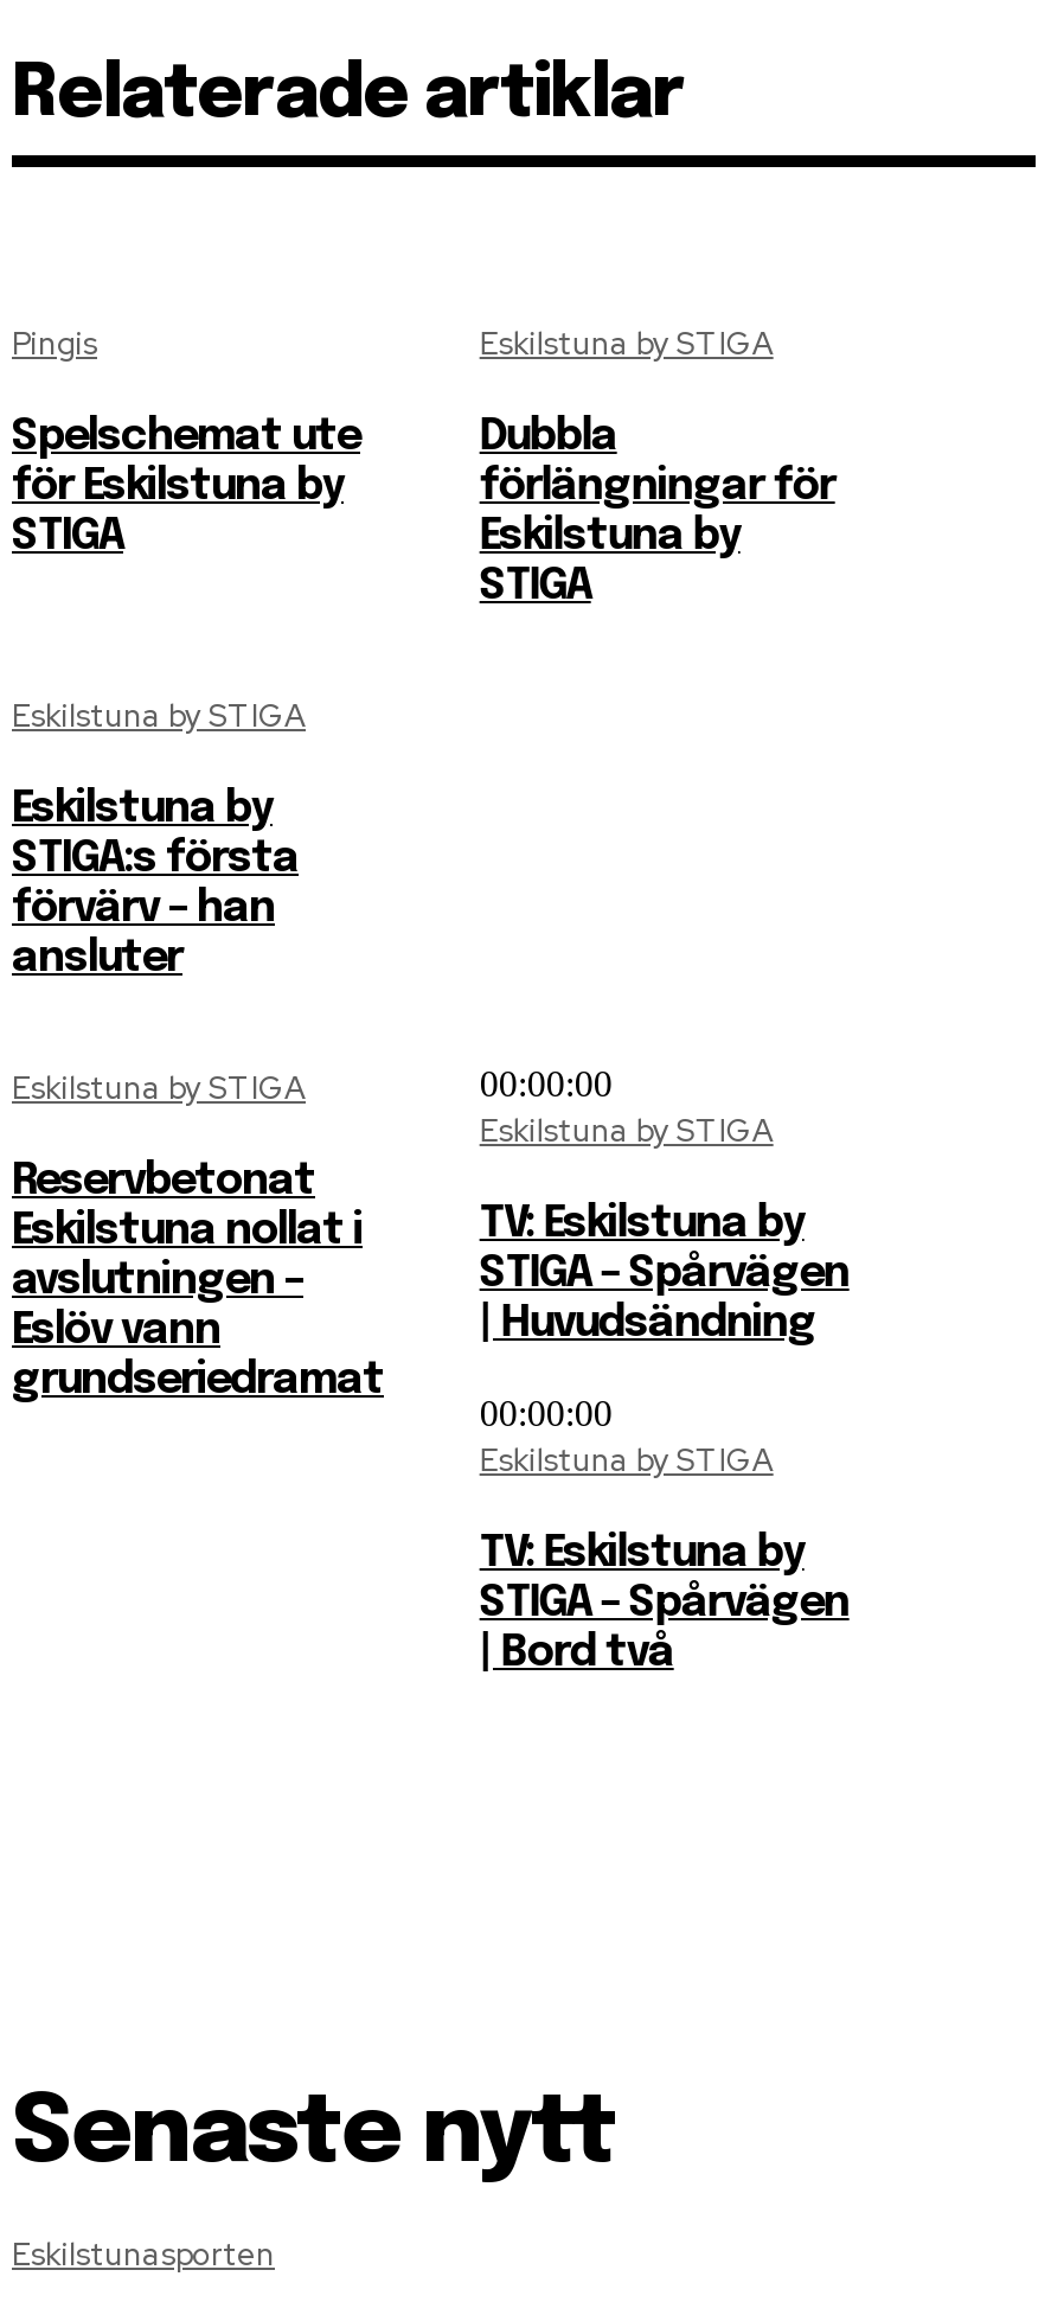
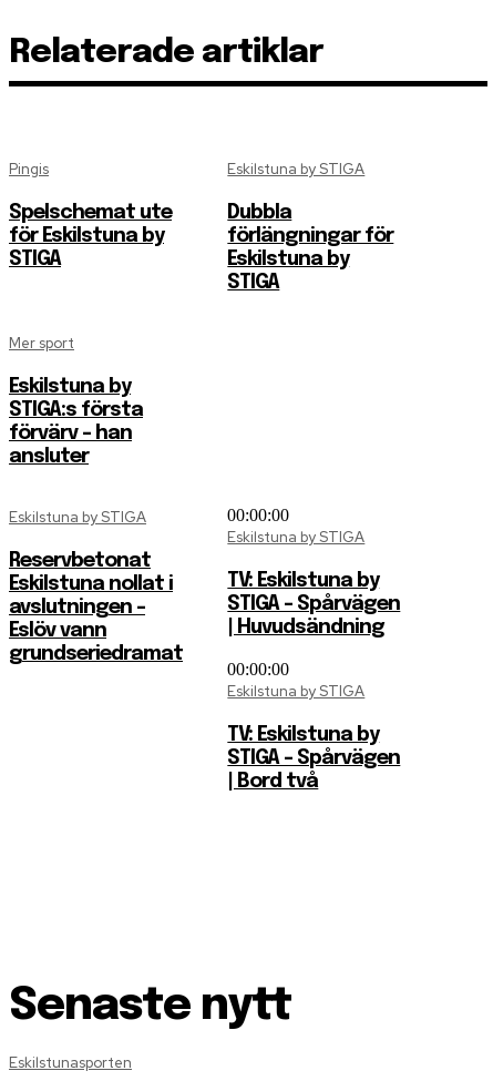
[12,695,306,735] Eskilstuna by STIGA -> [9,333,74,352] Mer sport

